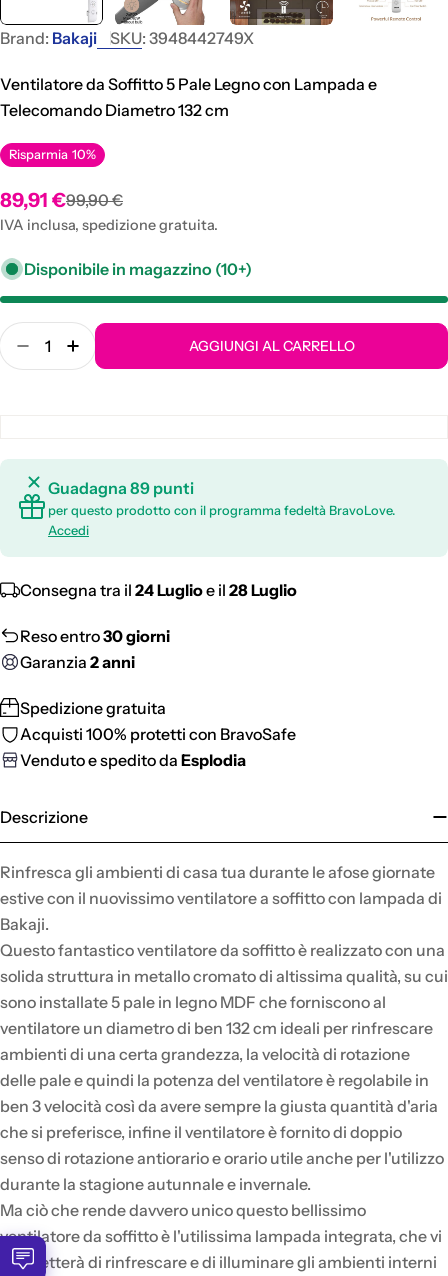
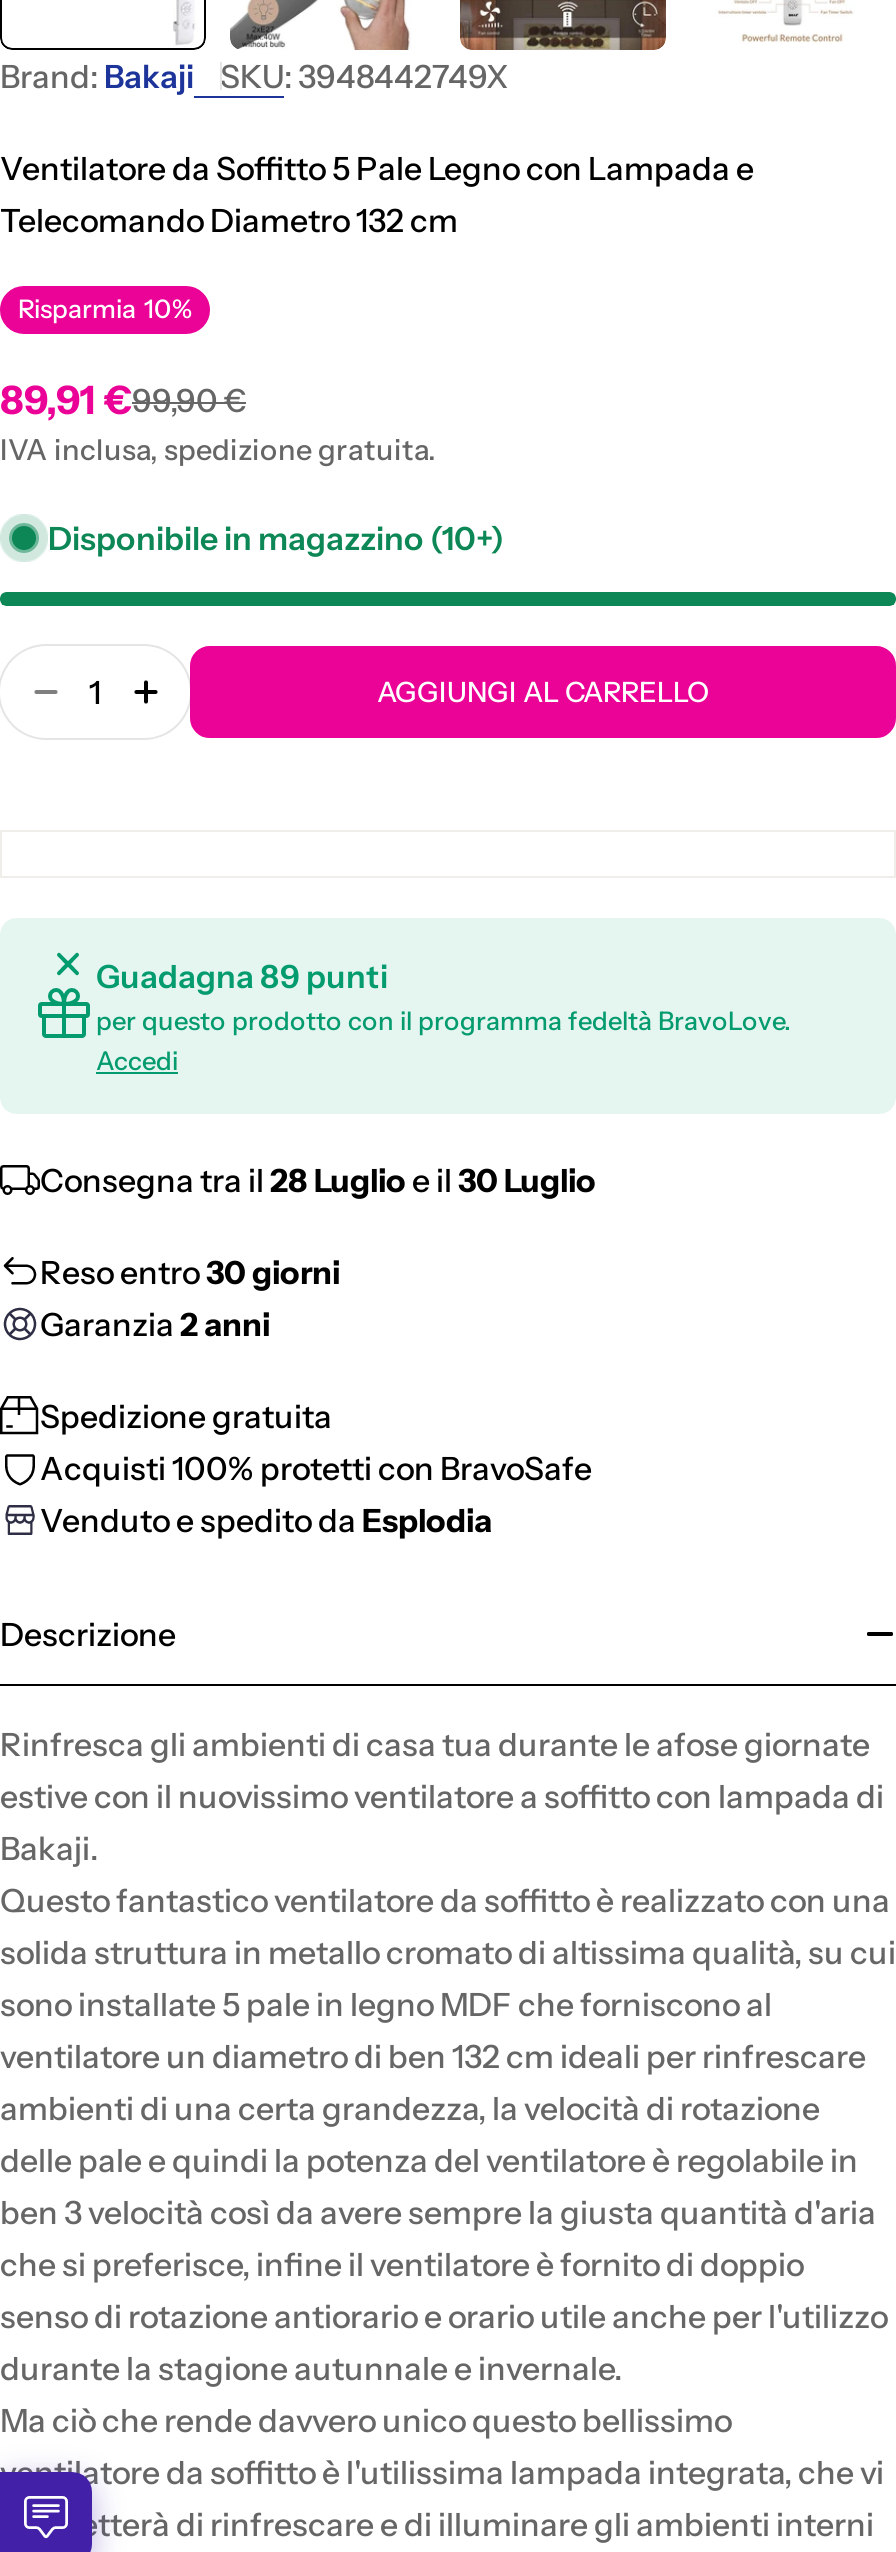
[20,580,297,600] Consegna tra il 24 Luglio e il 28 Luglio -> [40,1160,596,1200] Consegna tra il 28 Luglio e il 30 Luglio

